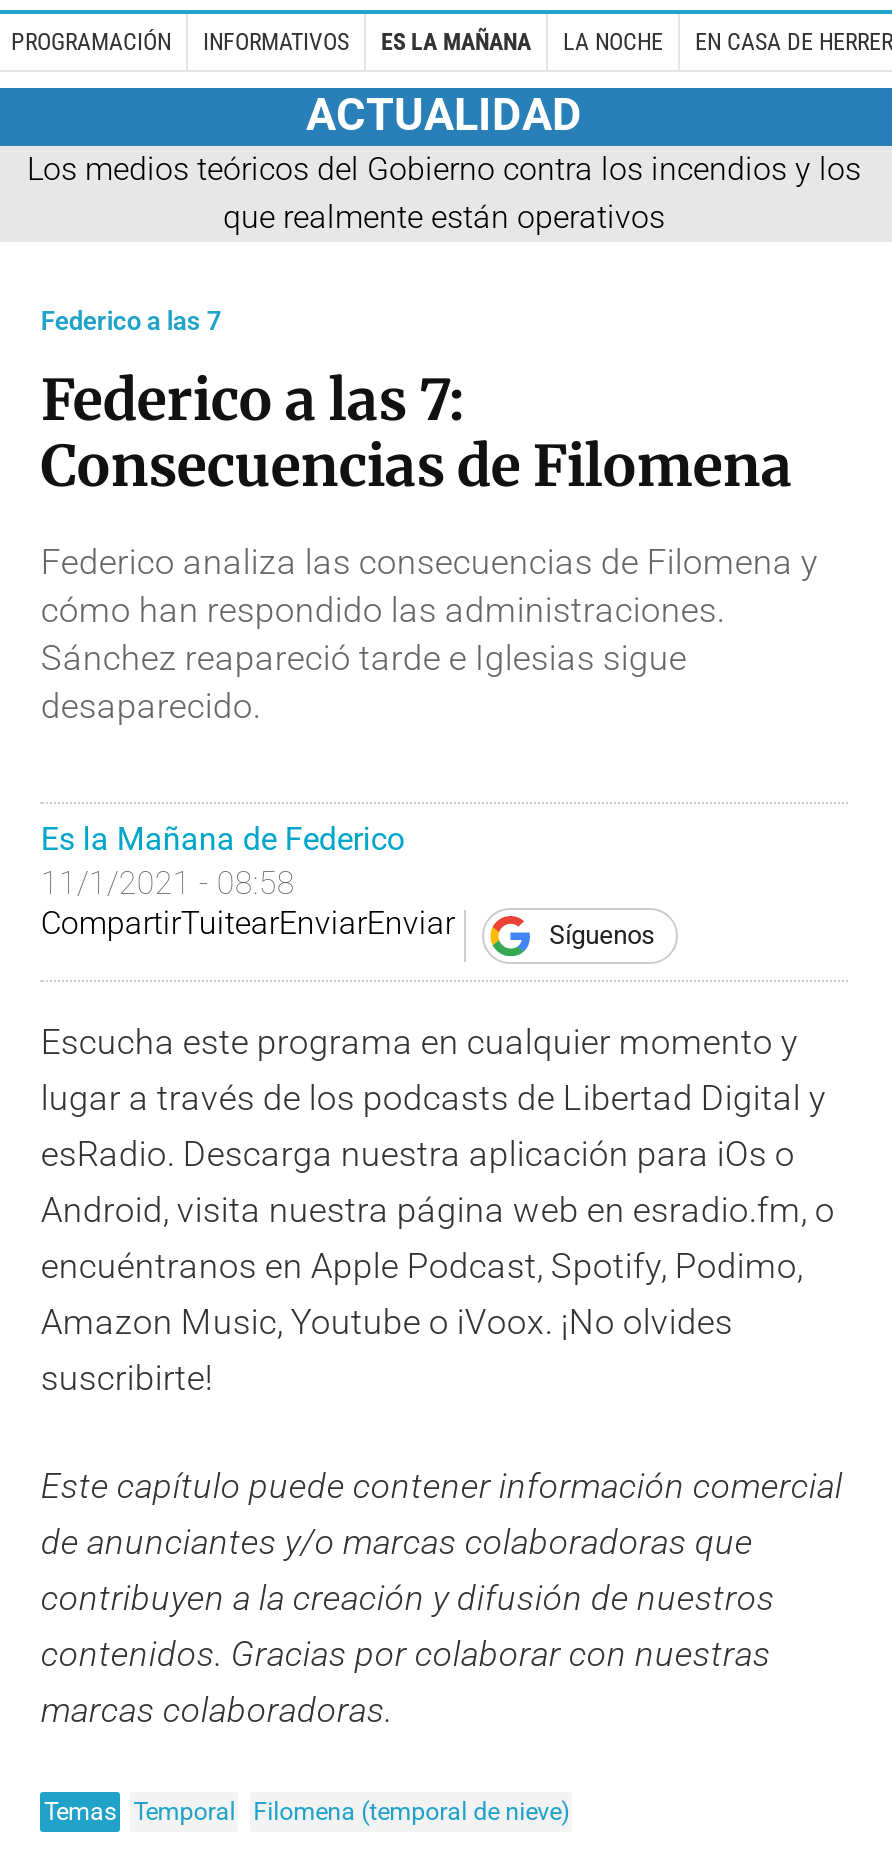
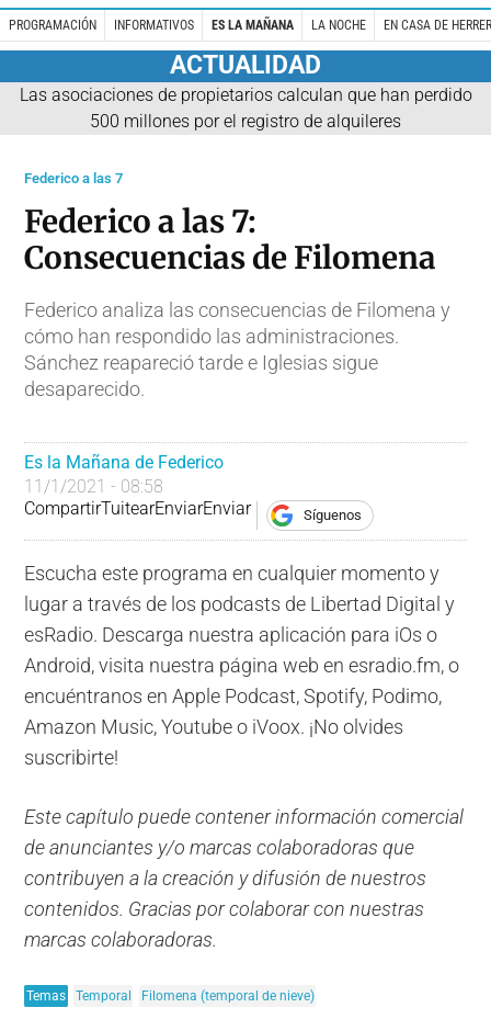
[27,149,861,235] Los medios teóricos del Gobierno contra los incendios y los | que realmente están operativos -> [19,84,472,131] Las asociaciones de propietarios calculan que han perdido | 500 millones por el registro de alquileres

